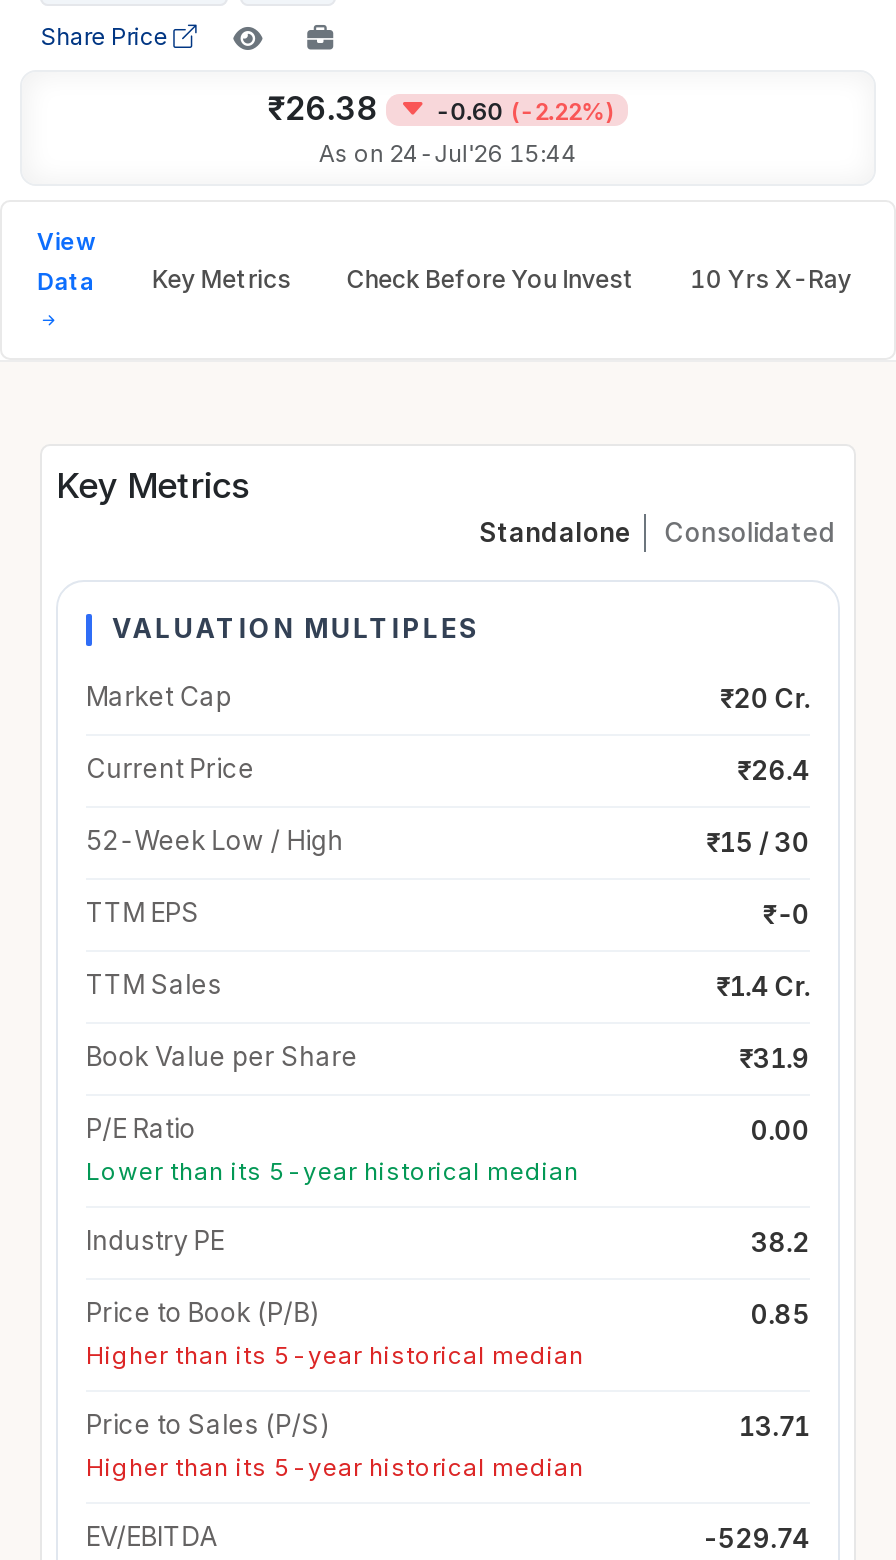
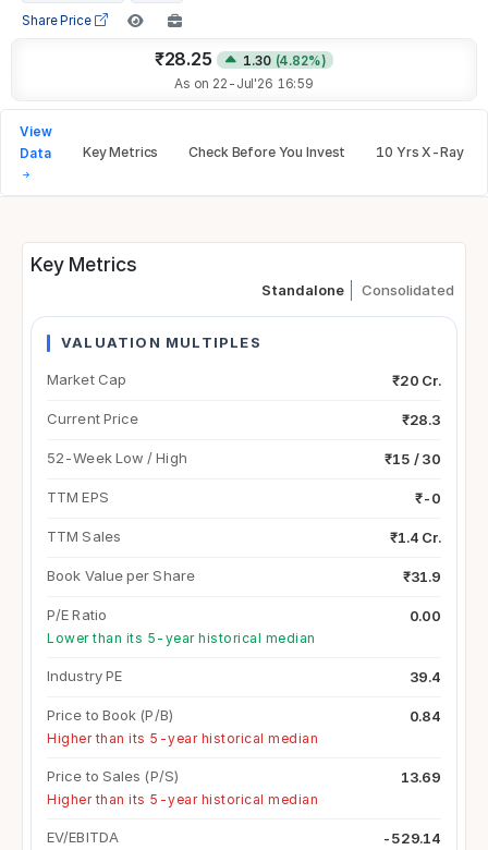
[268,87,386,127] ₹26.38 -> [154,47,216,69] ₹28.25
[435,97,615,125] -0.60 (-2.22%) -> [243,53,326,68] 1.30 (4.82%)
[319,140,577,168] As on 24-Jul'26 15:44 -> [174,76,314,91] As on 22-Jul'26 16:59
[737,754,810,786] ₹26.4 -> [402,411,441,428] ₹28.3
[751,1226,810,1258] 38.2 -> [409,668,441,685] 39.4
[751,1298,810,1330] 0.85 -> [409,707,441,725] 0.84
[739,1410,810,1442] 13.71 -> [401,768,441,786] 13.69
[702,1522,810,1554] -529.74 -> [382,829,441,847] -529.14

